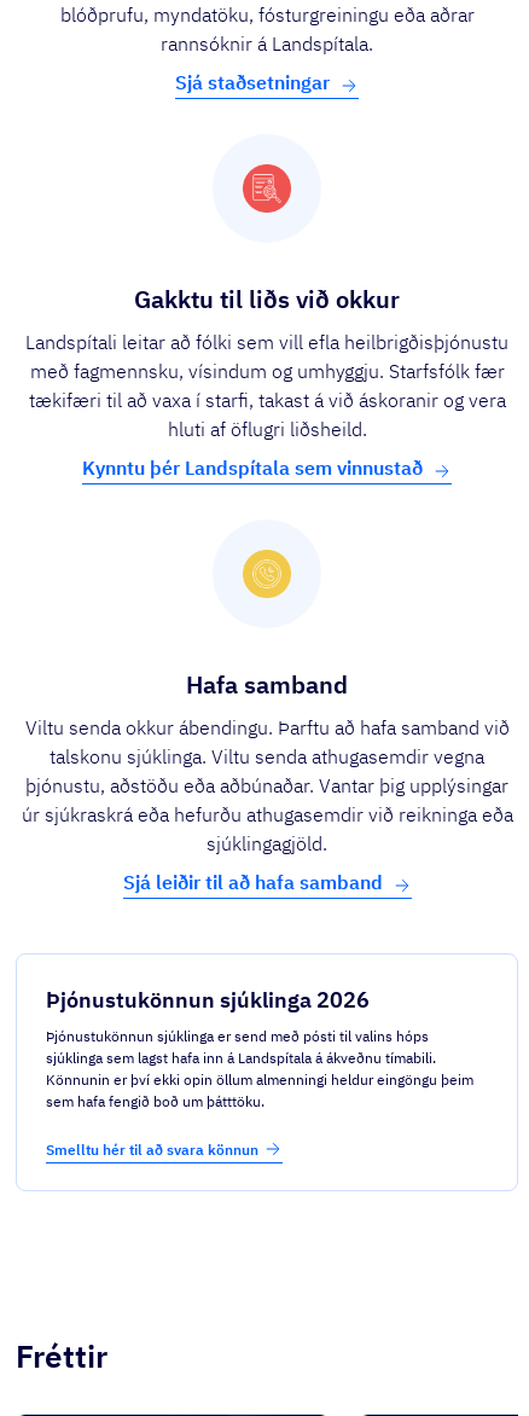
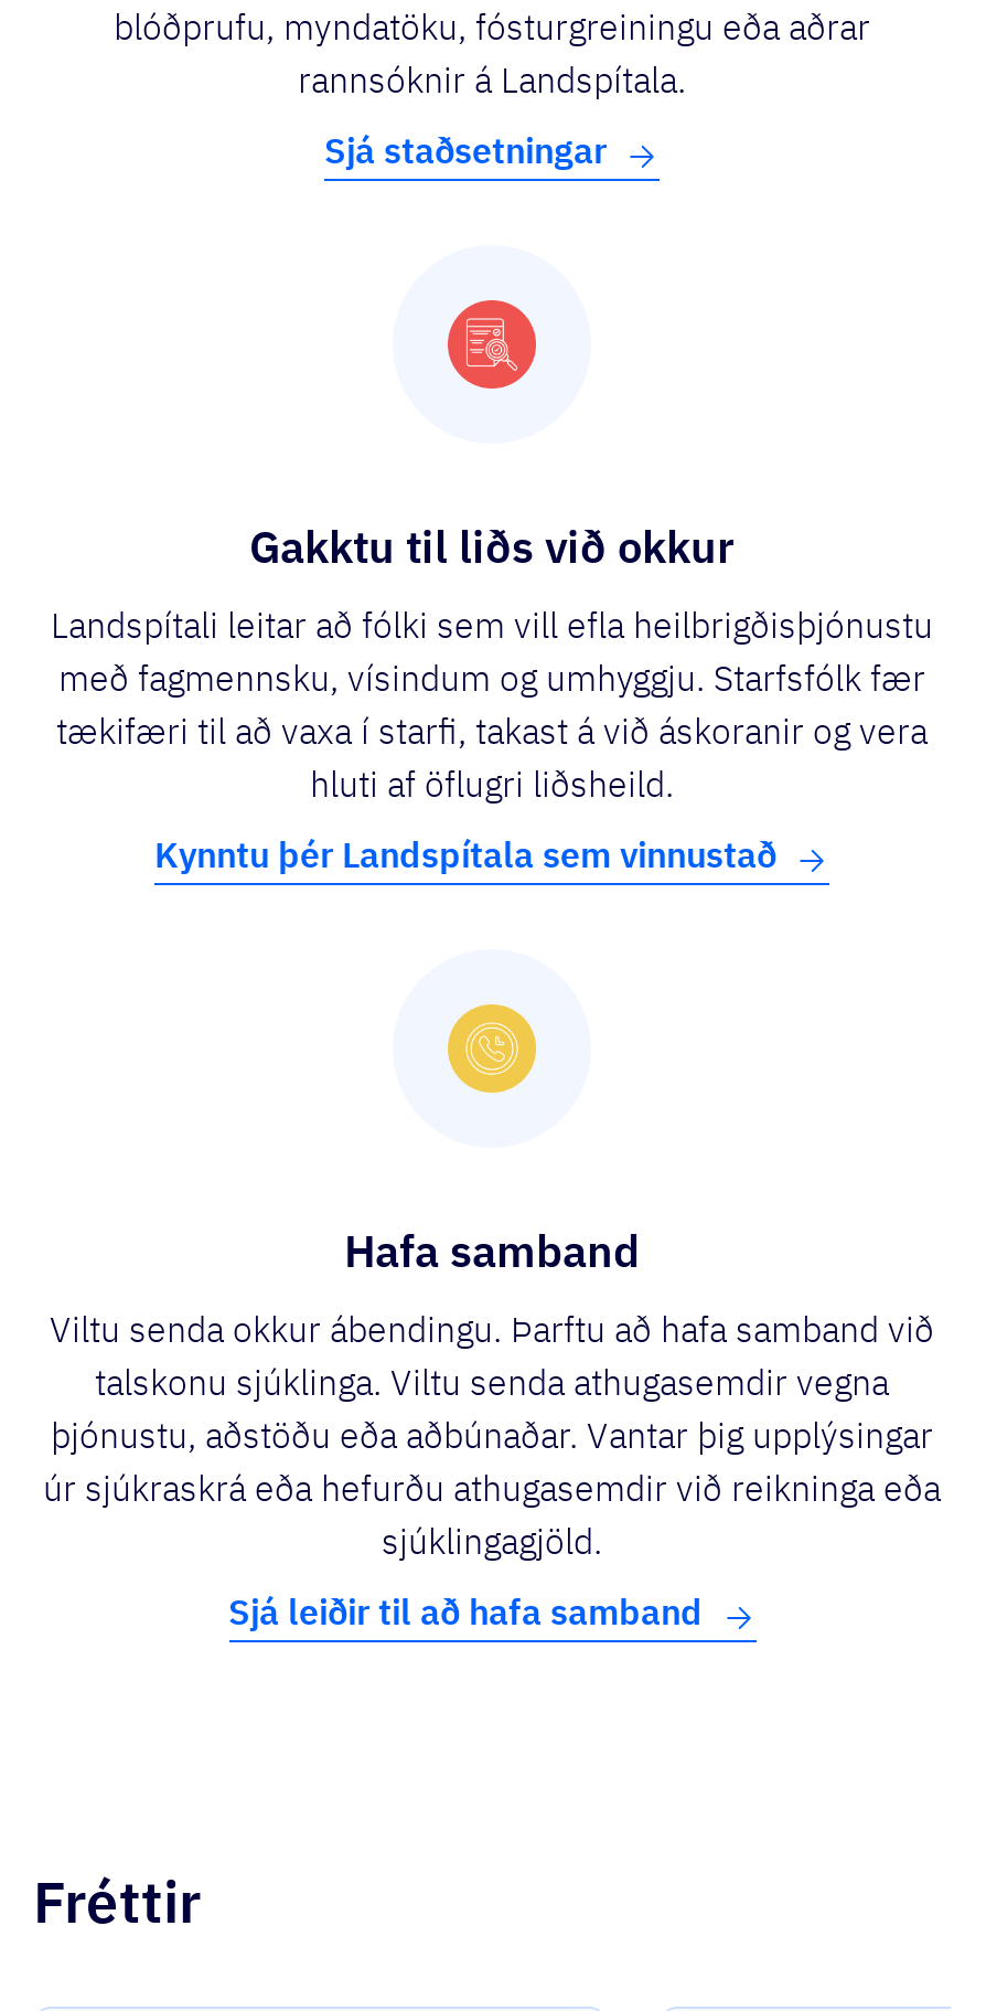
[46,986,473,1159] Þjónustukönnun sjúklinga 2026 | Þjónustukönnun sjúklinga er send með pósti til valins hóps | sjúklinga sem lagst hafa inn á Landspítala á ákveðnu tímabili. | Könnunin er því ekki opin öllum almenningi heldur eingöngu þeim | sem hafa fengið boð um þátttöku. | Smelltu hér til að svara könnun -> none

